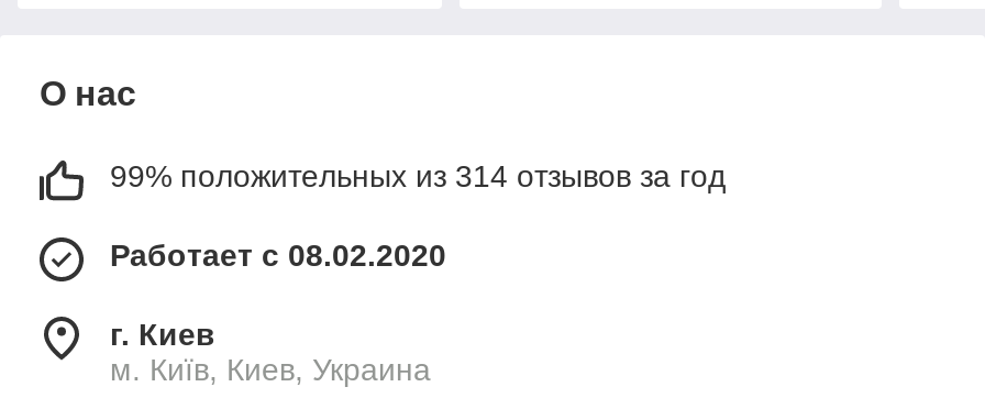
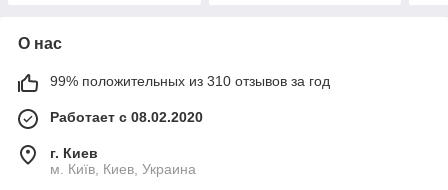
[110,159,726,195] 99% положительных из 314 отзывов за год -> [50,73,330,89] 99% положительных из 310 отзывов за год

